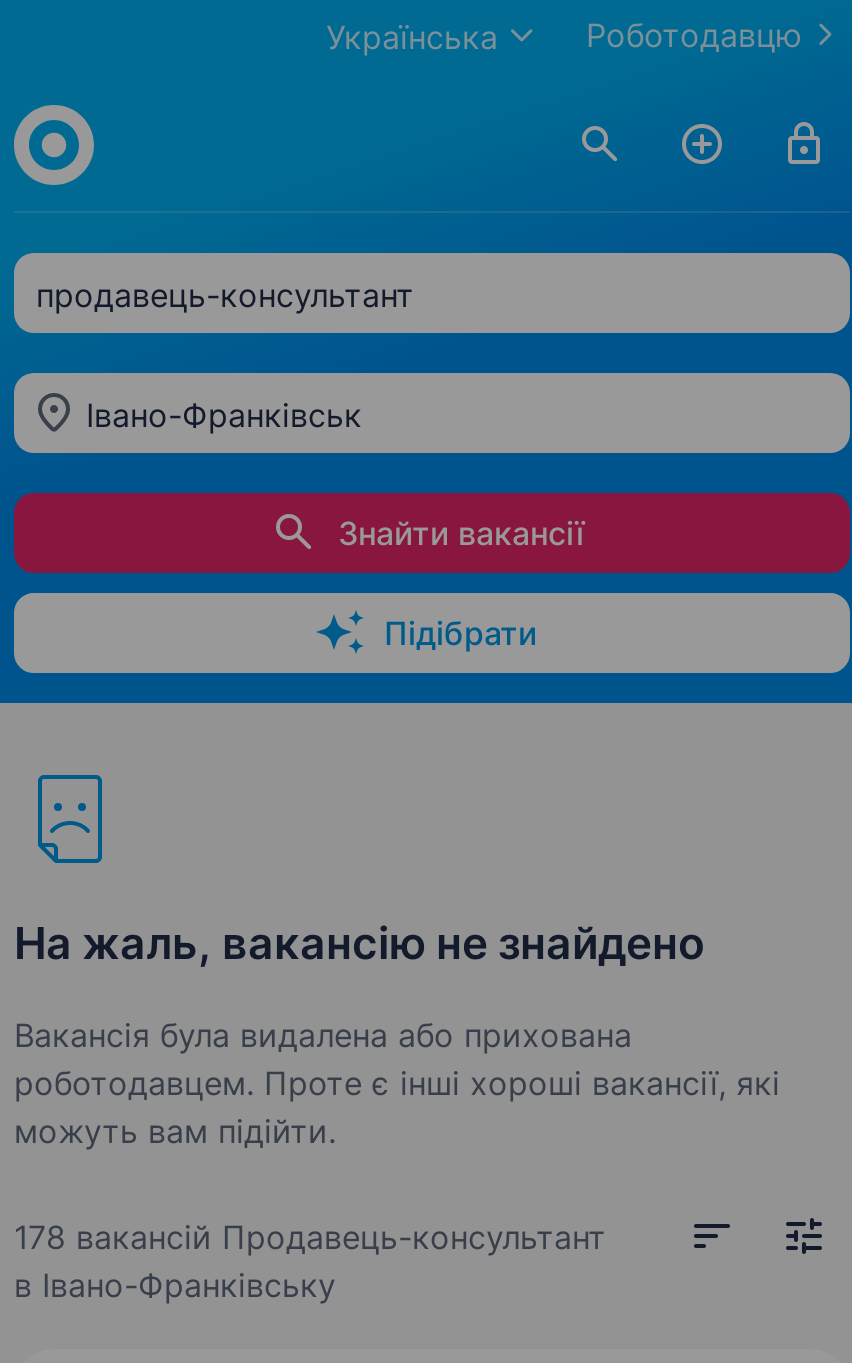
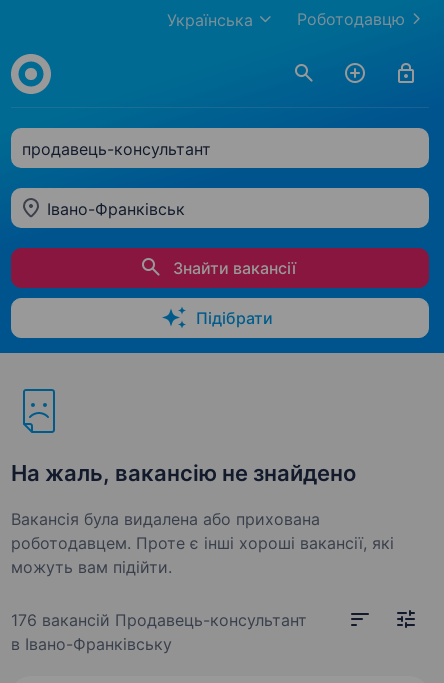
[14,1217,606,1257] 178 вакансій Продавець-консультант -> [11,610,307,630] 176 вакансій Продавець-консультант

